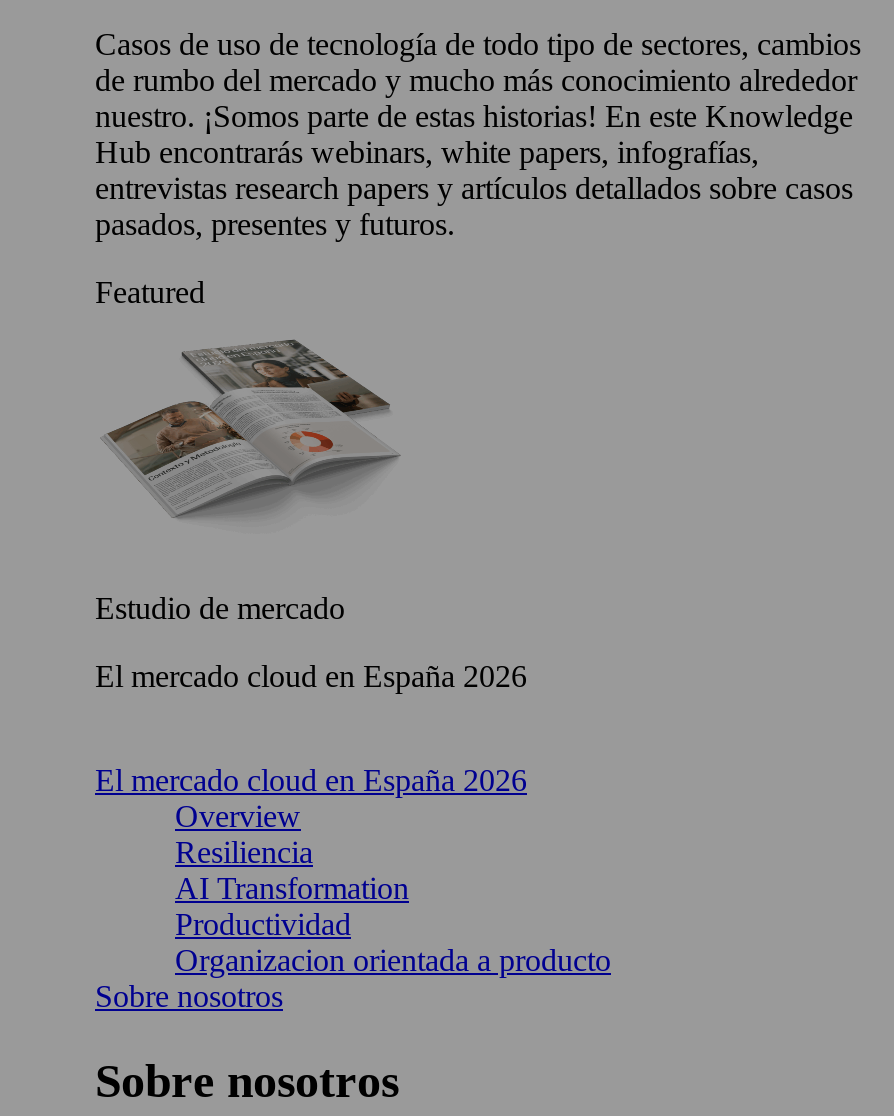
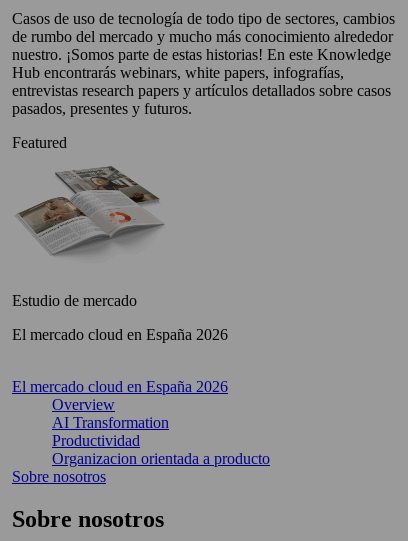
[175,835,313,869] Resiliencia -> none

